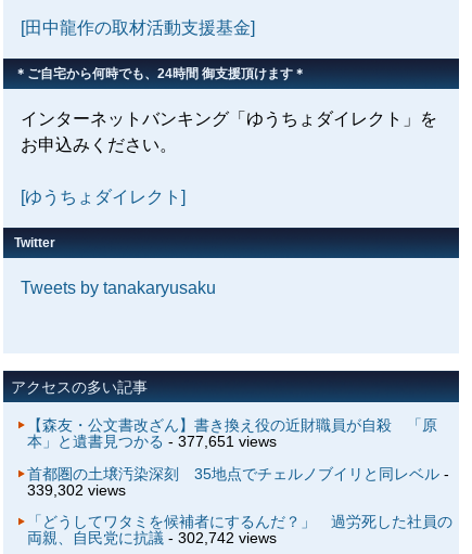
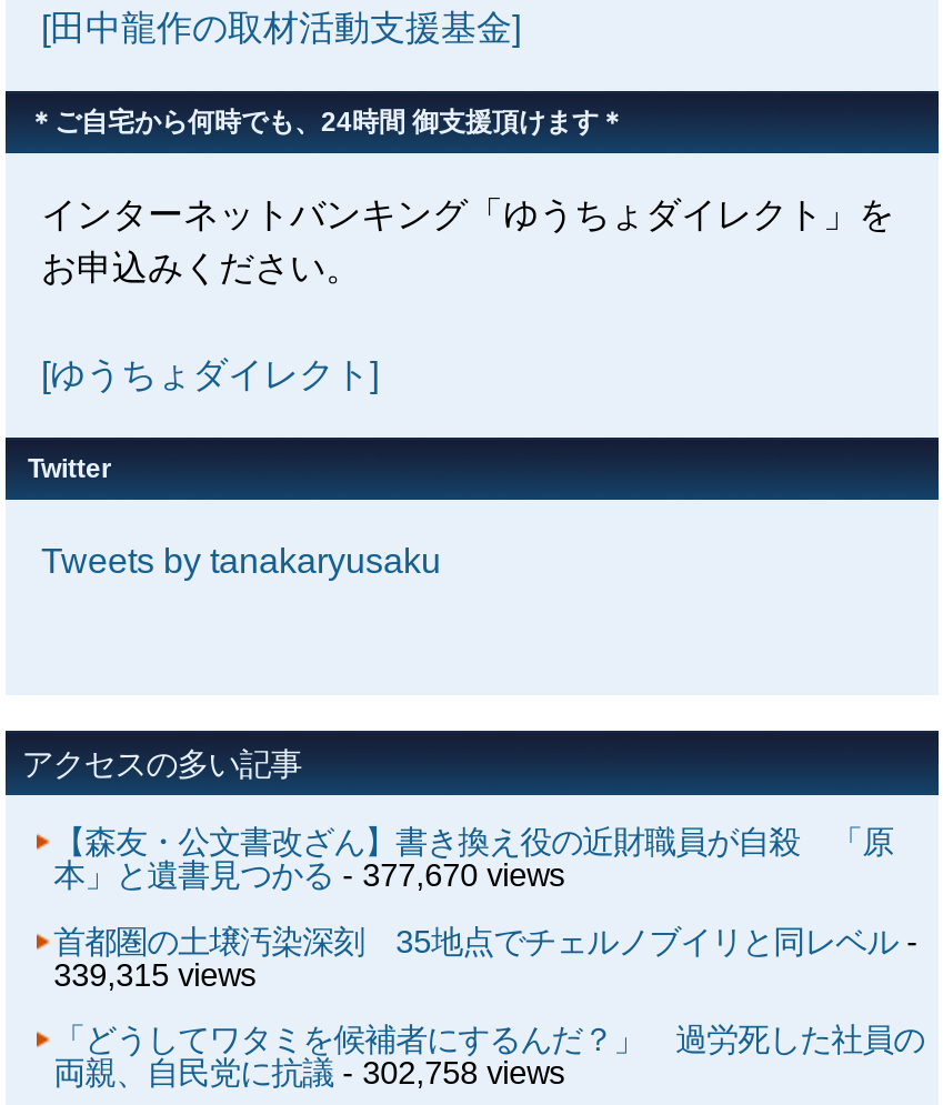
[27,433,276,450] 本」と遺書見つかる- 377,651 views -> [54,858,564,893] 本」と遺書見つかる- 377,670 views
[27,481,125,498] 339,302 views -> [54,956,256,992] 339,315 views
[27,529,276,546] 両親、自民党に抗議- 302,742 views -> [54,1055,564,1091] 両親、自民党に抗議- 302,758 views

